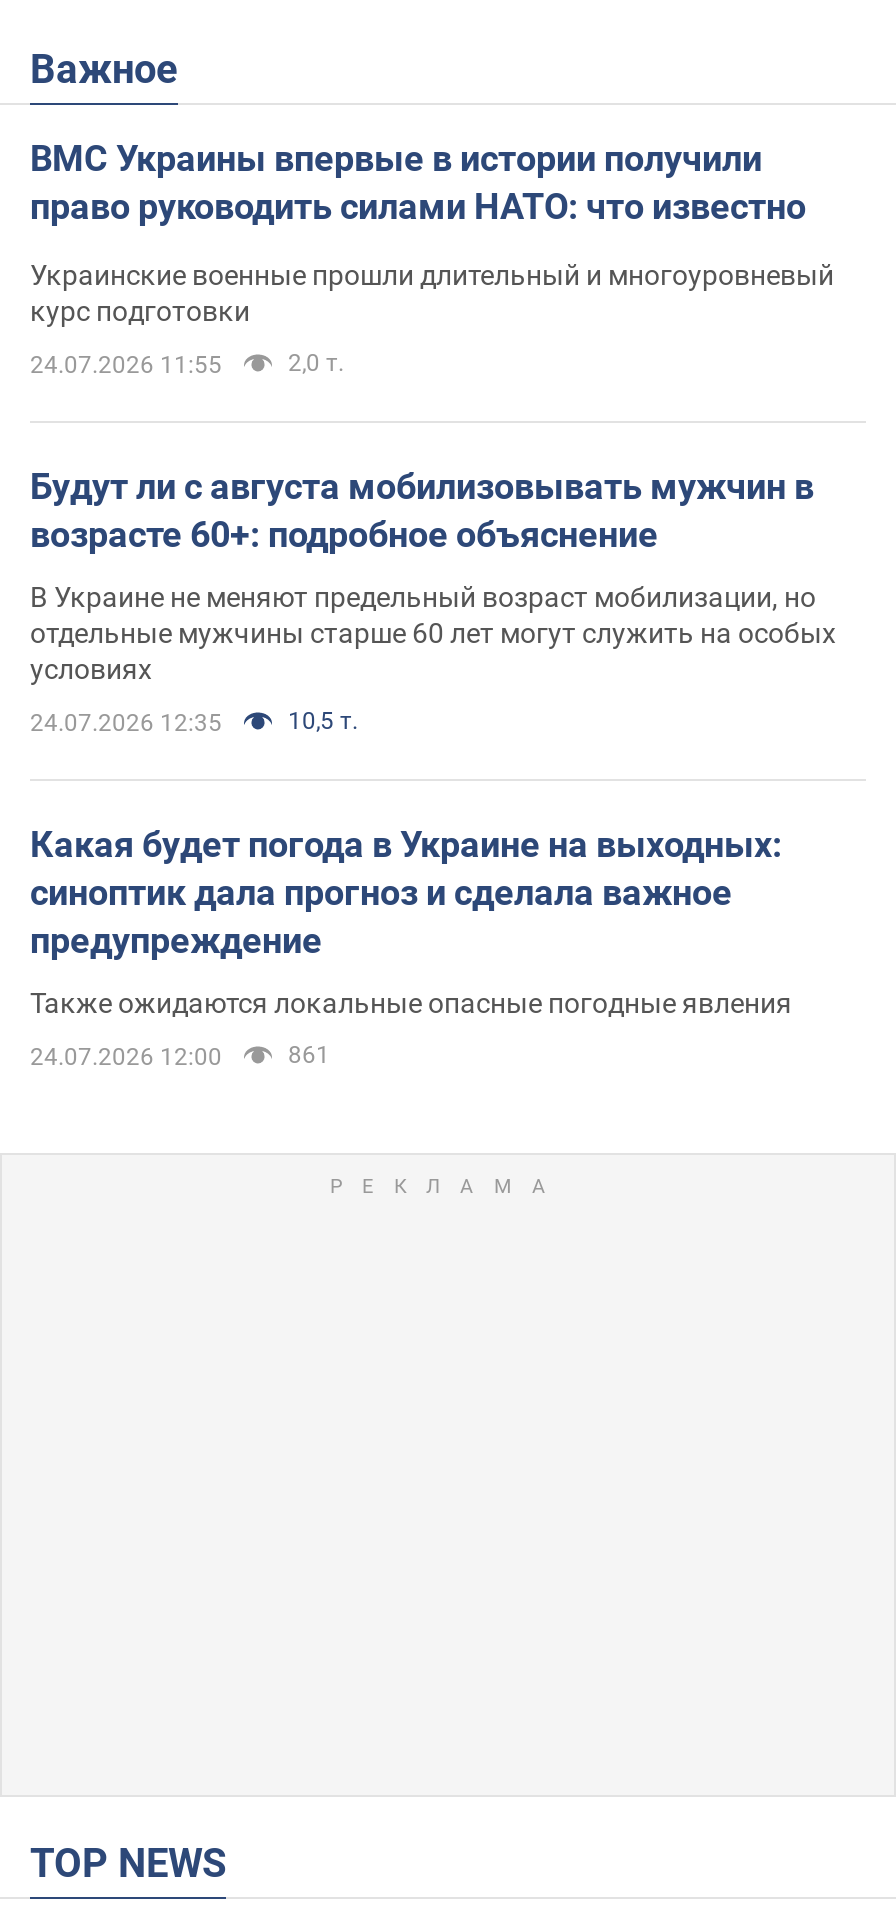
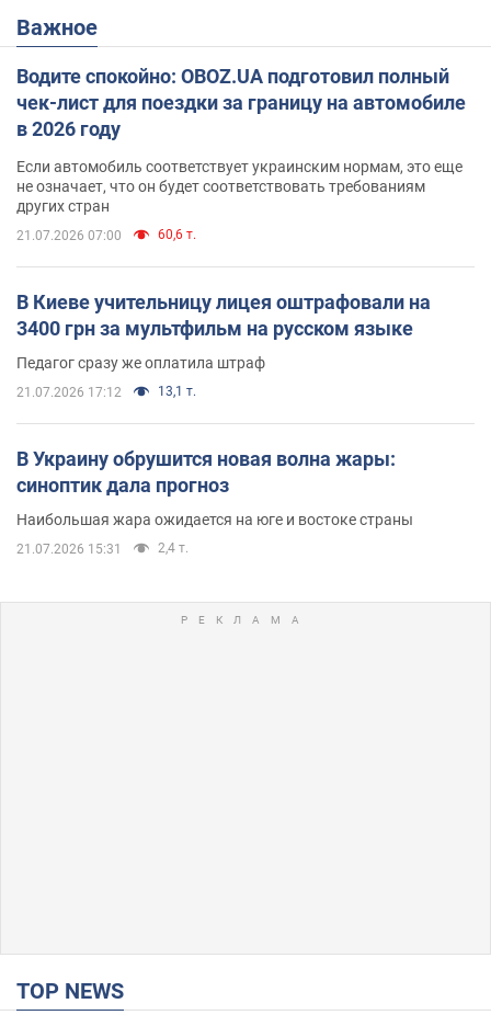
[30,136,806,226] ВМС Украины впервые в истории получили | право руководить силами НАТО: что известно -> [16,64,466,140] Водите спокойно: OBOZ.UA подготовил полный | чек-лист для поездки за границу на автомобиле | в 2026 году
[30,258,834,326] Украинские военные прошли длительный и многоуровневый | курс подготовки -> [16,158,463,215] Если автомобиль соответствует украинским нормам, это еще | не означает, что он будет соответствовать требованиям | других стран
[30,348,344,378] 24.07.2026 11:55 | 2,0 т. -> [16,227,196,243] 21.07.2026 07:00 | 60,6 т.
[30,464,814,554] Будут ли с августа мобилизовывать мужчин в | возрасте 60+: подробное объяснение -> [16,290,431,339] В Киеве учительницу лицея оштрафовали на | 3400 грн за мультфильм на русском языке
[30,580,836,684] В Украине не меняют предельный возраст мобилизации, но | отдельные мужчины старше 60 лет могут служить на особых | условиях -> [16,354,265,371] Педагог сразу же оплатила штраф
[30,706,358,736] 24.07.2026 12:35 | 10,5 т. -> [16,383,196,400] 21.07.2026 17:12 | 13,1 т.
[30,822,782,960] Какая будет погода в Украине на выходных: | синоптик дала прогноз и сделала важное | предупреждение -> [16,447,396,496] В Украину обрушится новая волна жары: | синоптик дала прогноз
[30,986,792,1018] Также ожидаются локальные опасные погодные явления -> [16,510,413,528] Наибольшая жара ожидается на юге и востоке страны
[30,1040,330,1070] 24.07.2026 12:00 | 861 -> [16,540,189,556] 21.07.2026 15:31 | 2,4 т.

